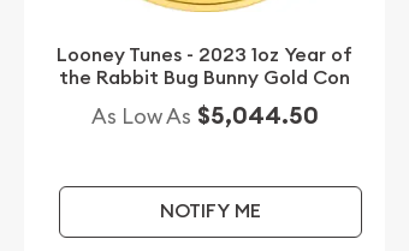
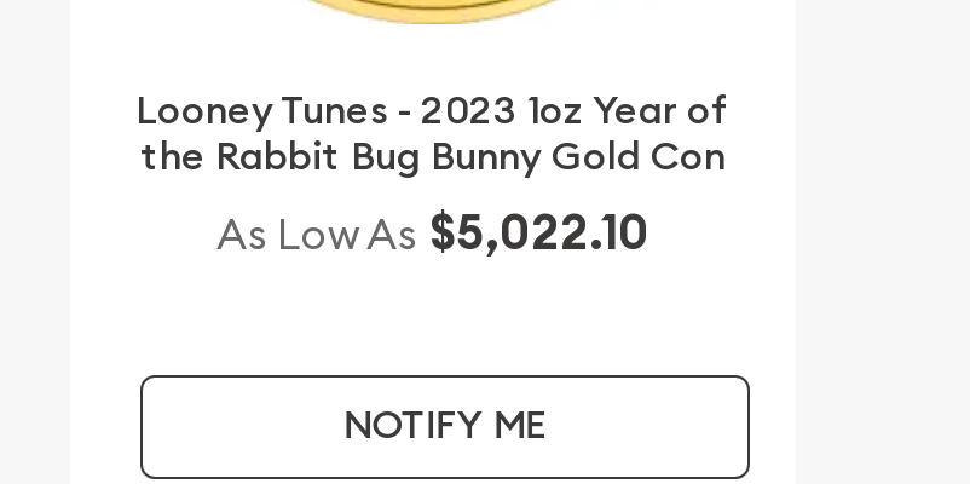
[91,99,318,131] As Low As $5,044.50 -> [216,200,649,263] As Low As $5,022.10

